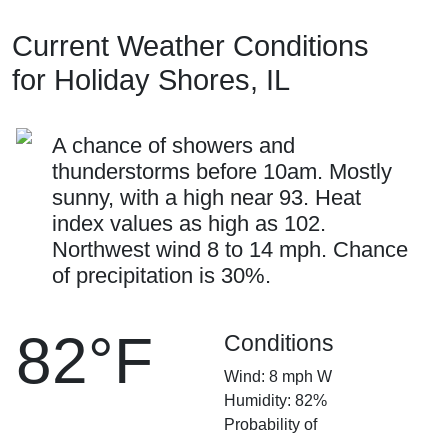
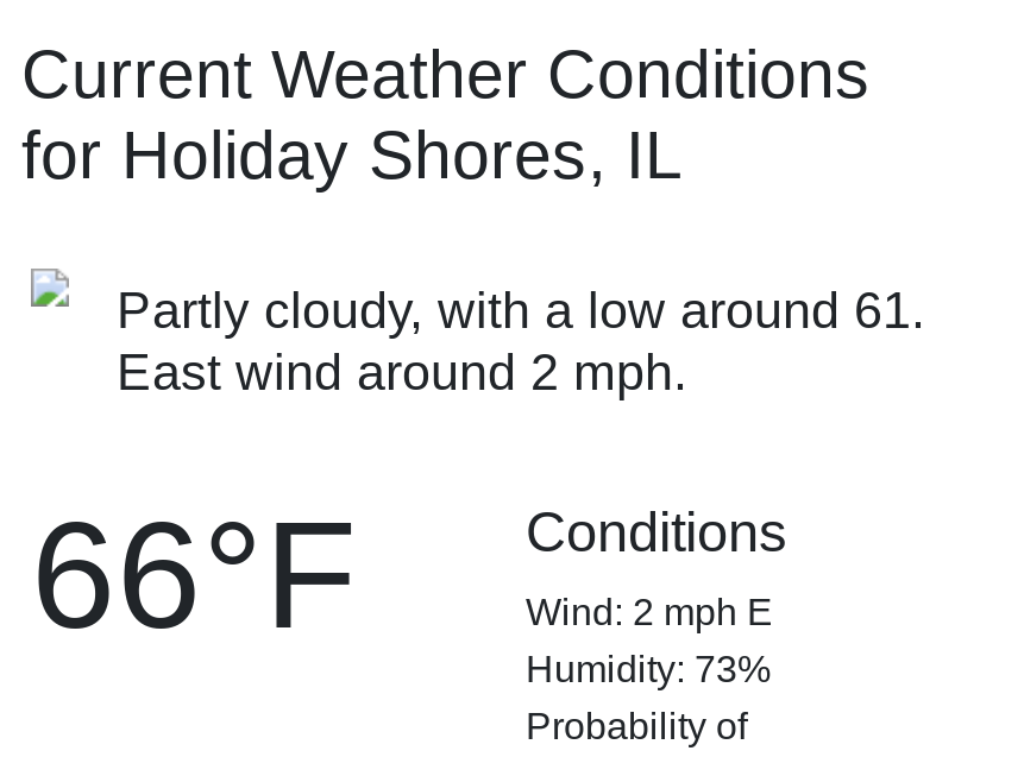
[52,133,408,288] A chance of showers and | thunderstorms before 10am. Mostly | sunny, with a high near 93. Heat | index values as high as 102. | Northwest wind 8 to 14 mph. Chance | of precipitation is 30%. -> [117,280,925,402] Partly cloudy, with a low around 61. | East wind around 2 mph.
[16,325,153,397] 82°F -> [31,490,357,661] 66°F
[224,368,332,385] Wind: 8 mph W -> [526,592,773,632] Wind: 2 mph E
[224,392,327,409] Humidity: 82% -> [526,649,771,689] Humidity: 73%

